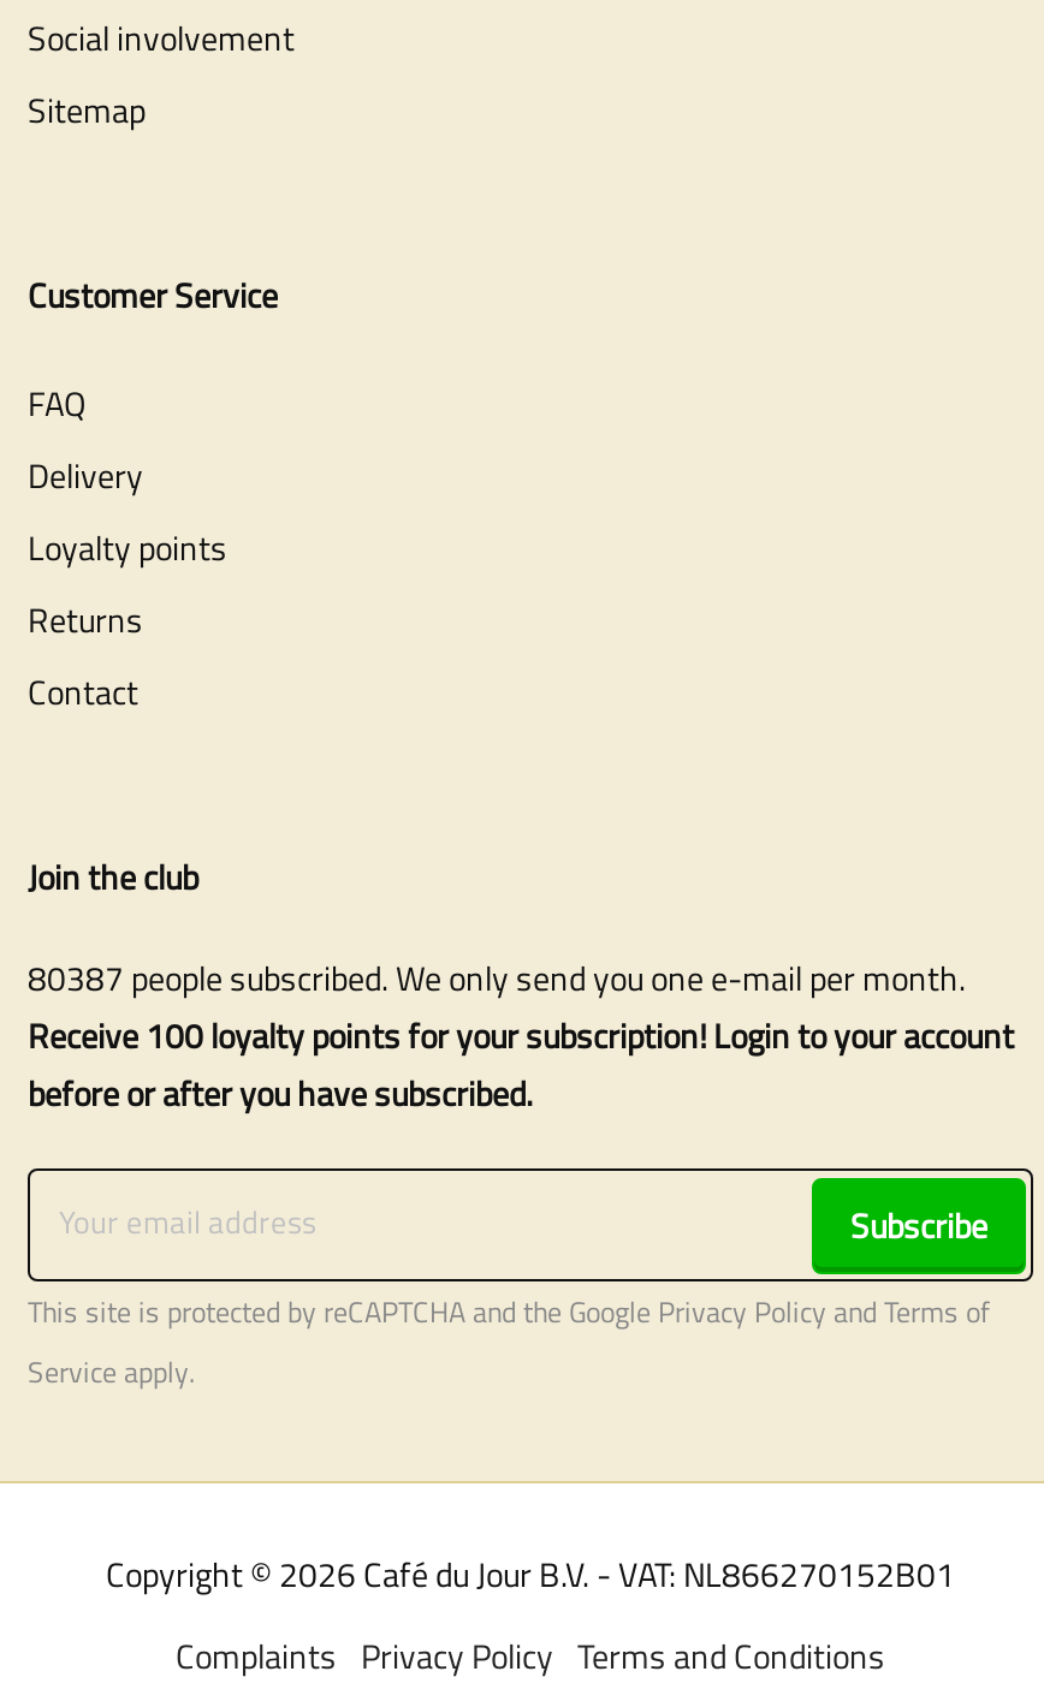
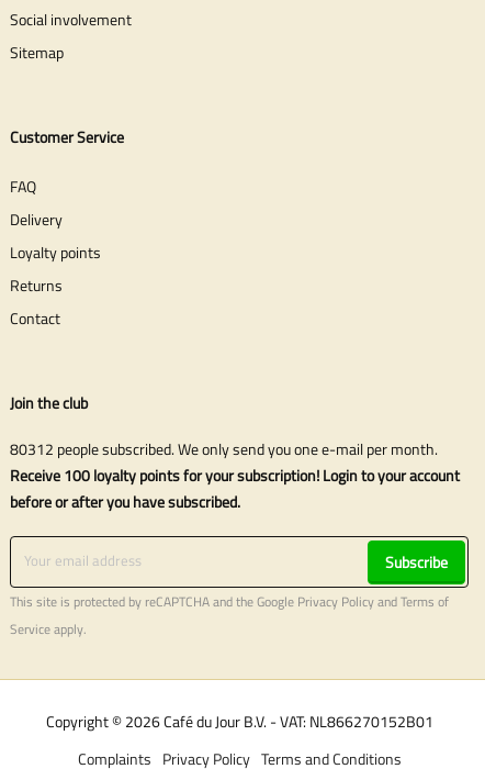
[28,953,966,1004] 80387 people subscribed. We only send you one e-mail per month. -> [10,438,438,461] 80312 people subscribed. We only send you one e-mail per month.

